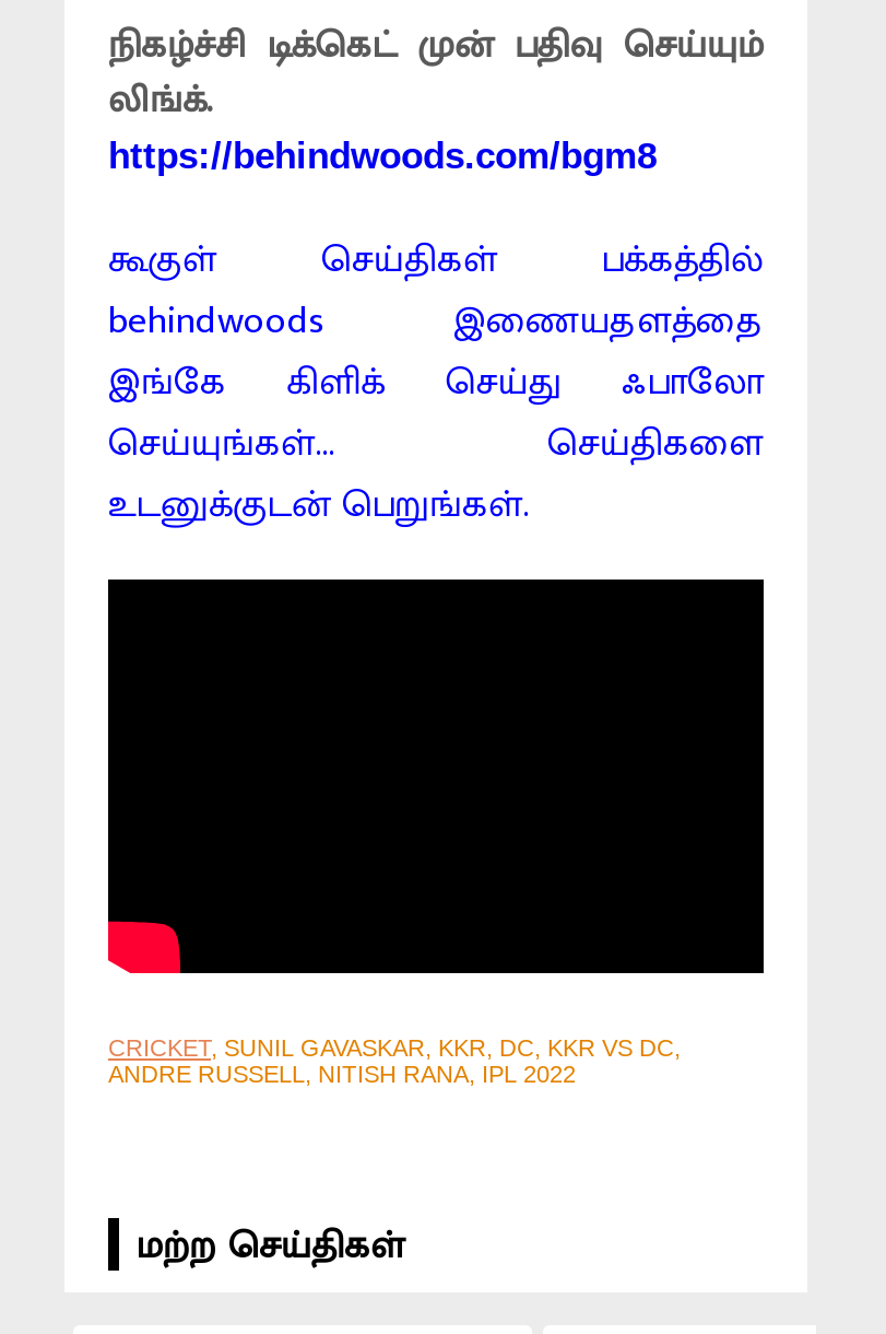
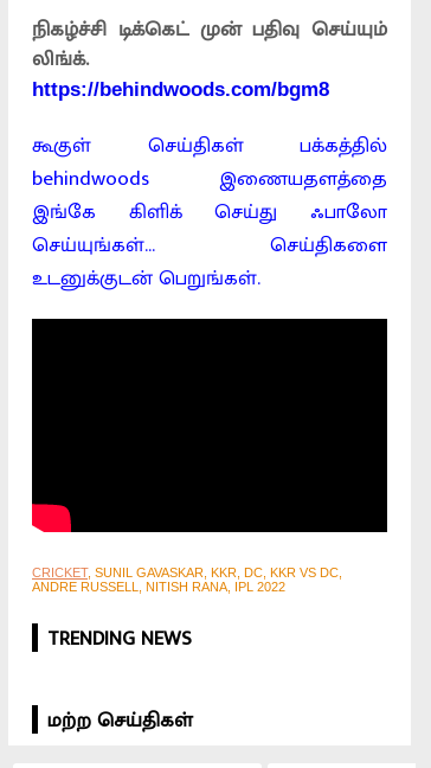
none -> [47,622,192,655] TRENDING NEWS

